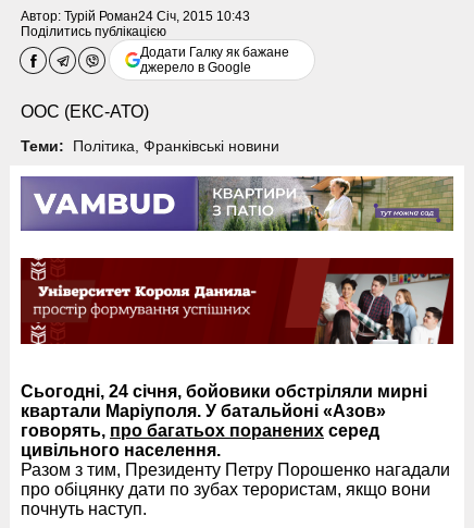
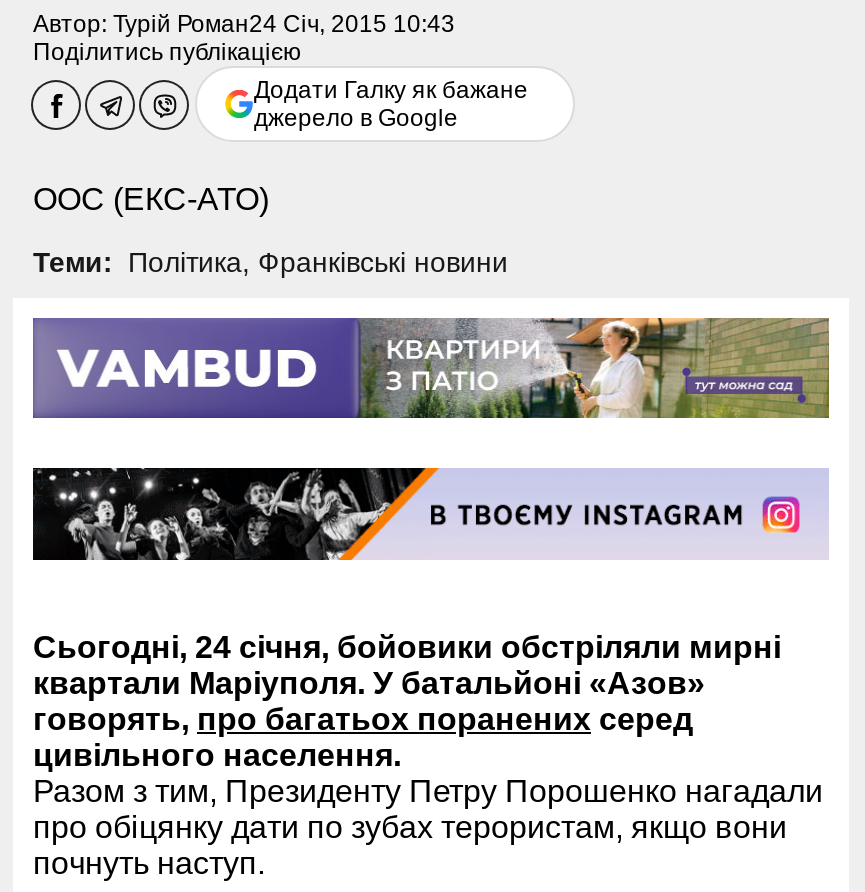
[21,257,454,345] [image] -> [33,466,829,564] [image]

